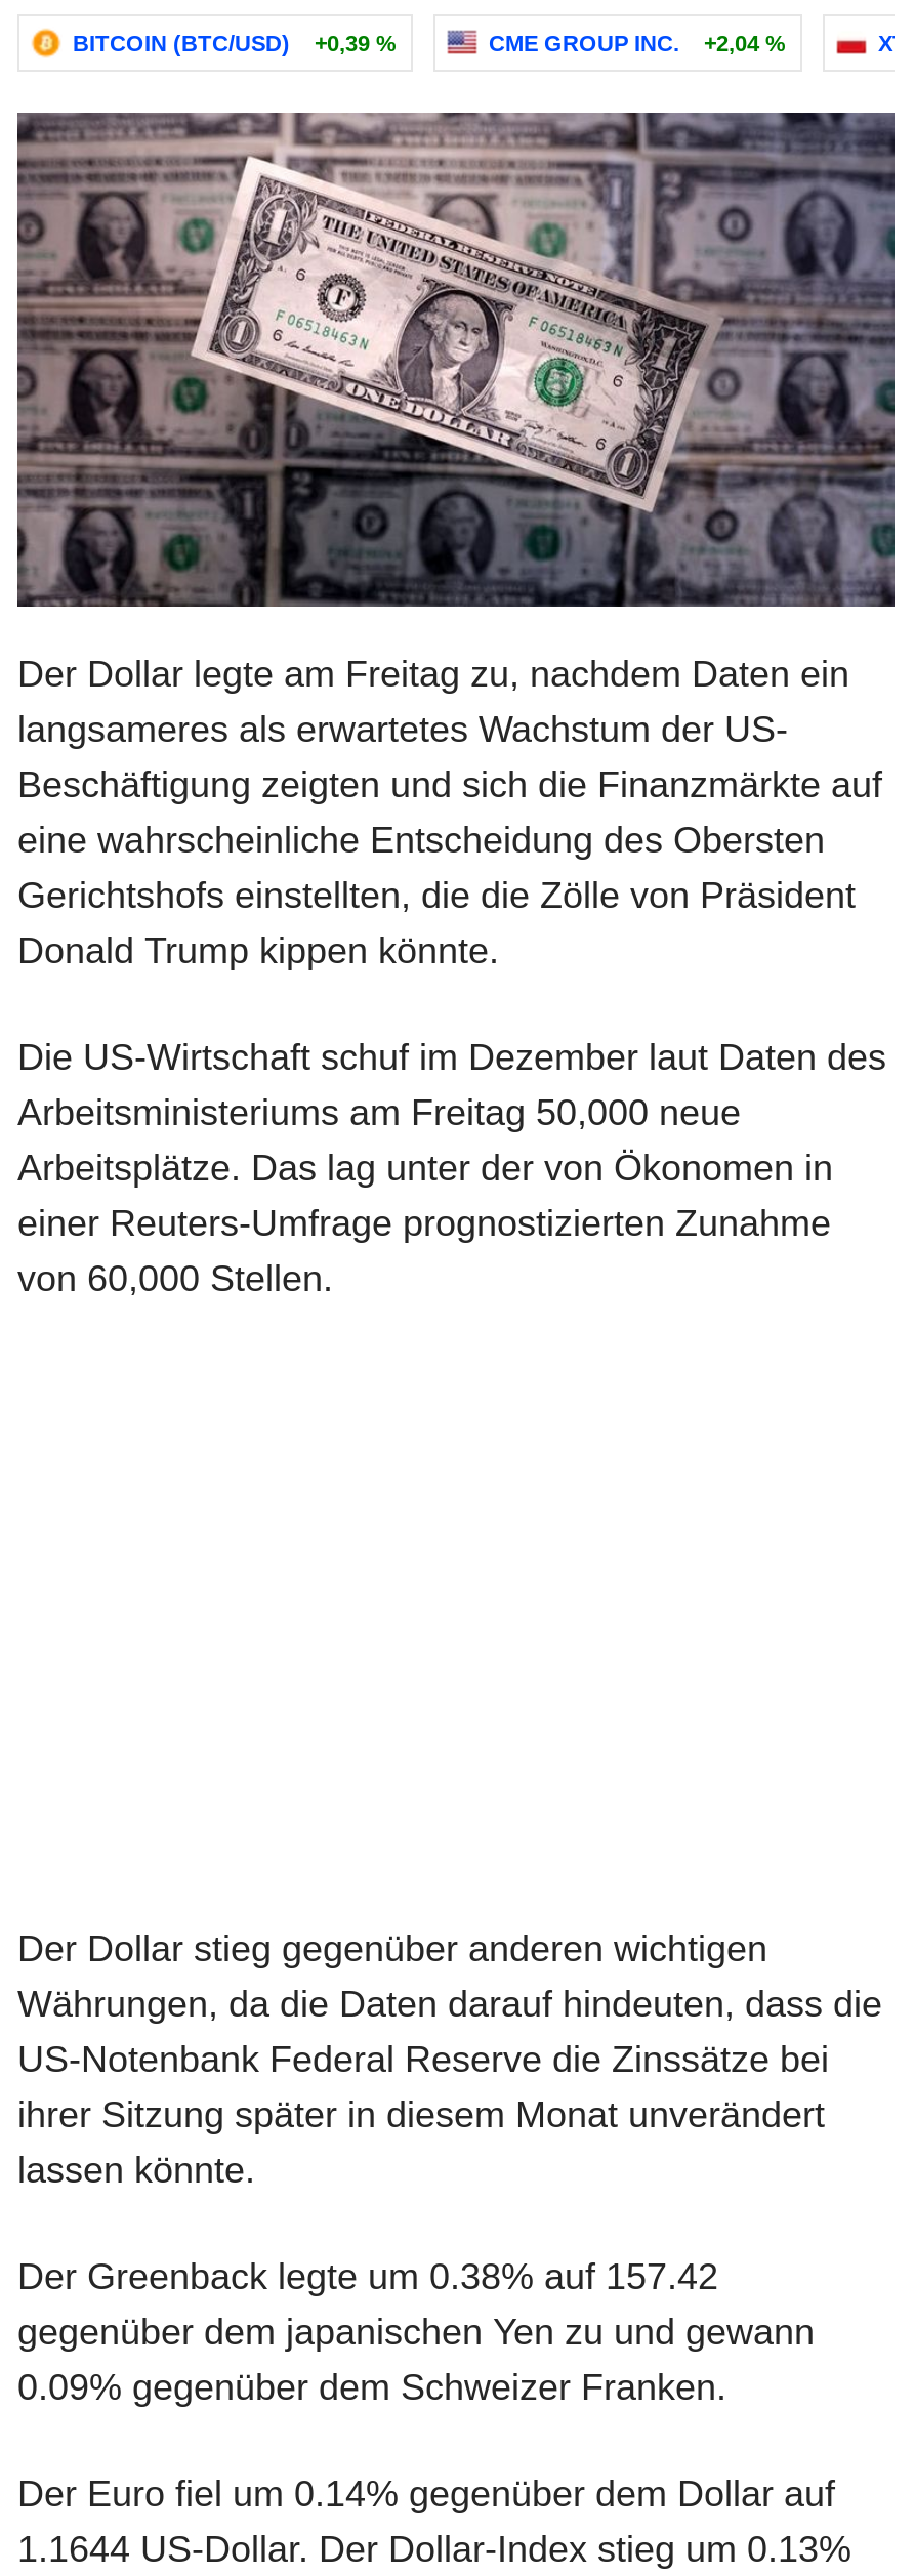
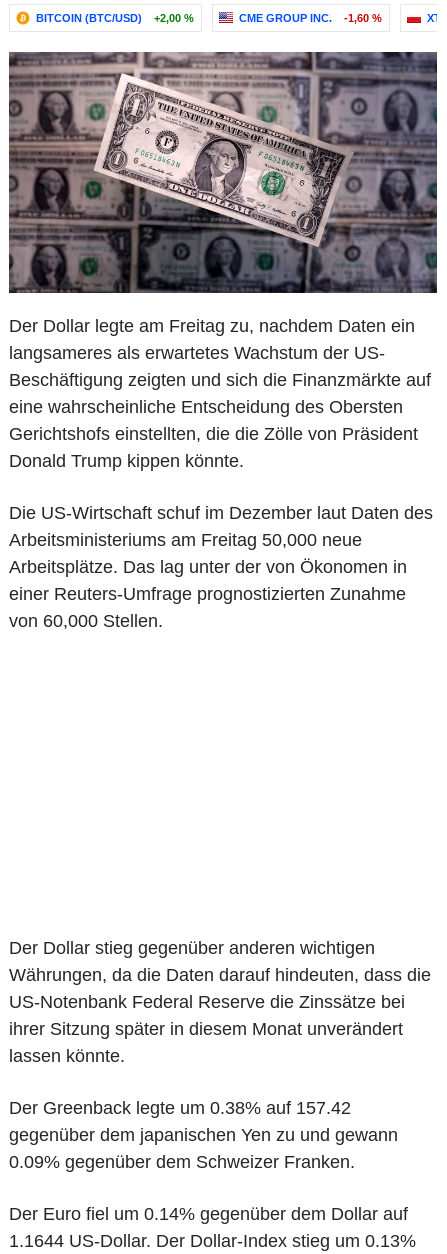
[73,31,397,55] BITCOIN (BTC/USD) +0,39 % -> [36,12,194,24] BITCOIN (BTC/USD) +2,00 %
[489,31,786,55] CME GROUP INC. +2,04 % -> [239,12,382,24] CME GROUP INC. -1,60 %

